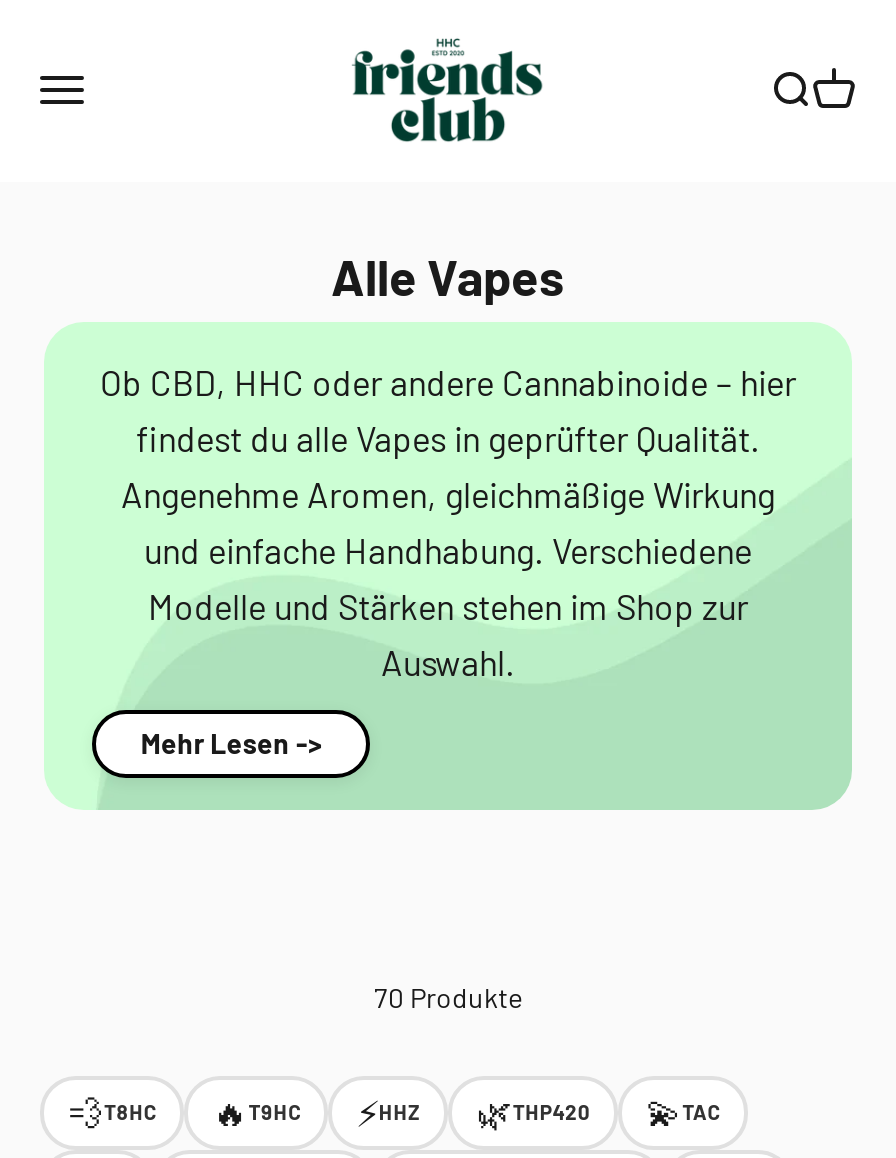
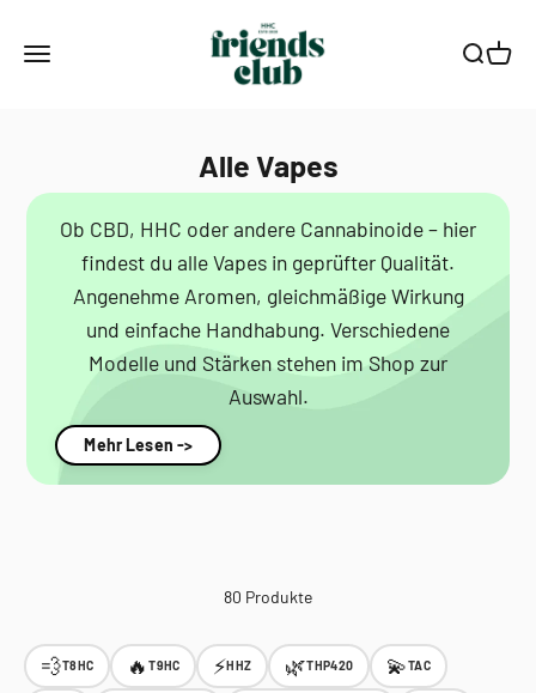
[374,980,522,1014] 70 Produkte -> [224,586,312,607] 80 Produkte

